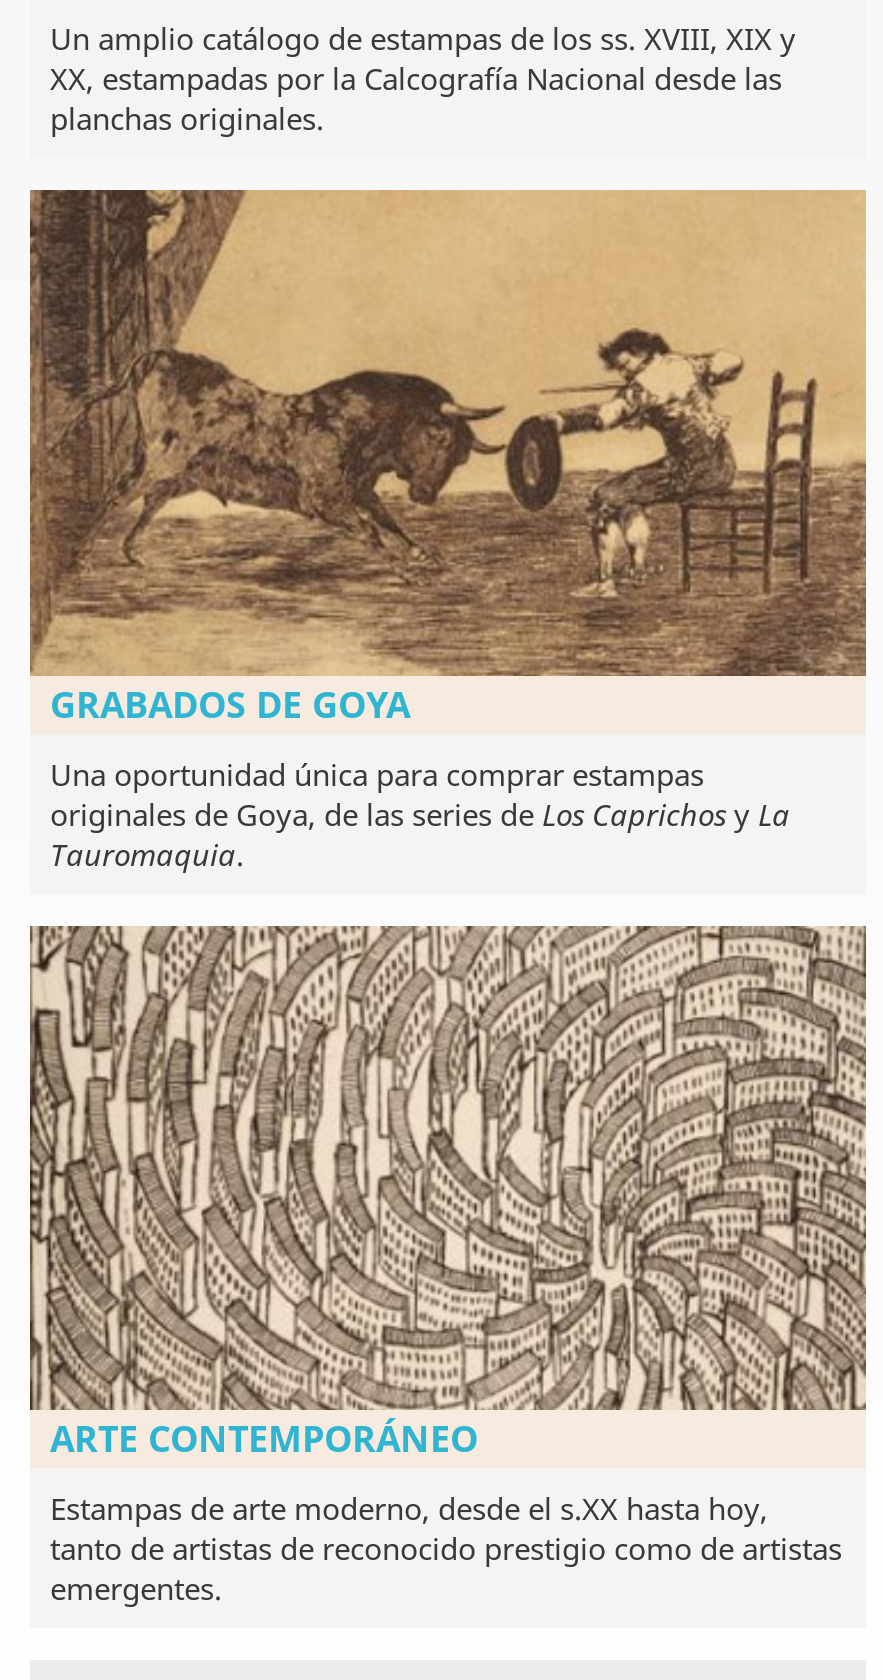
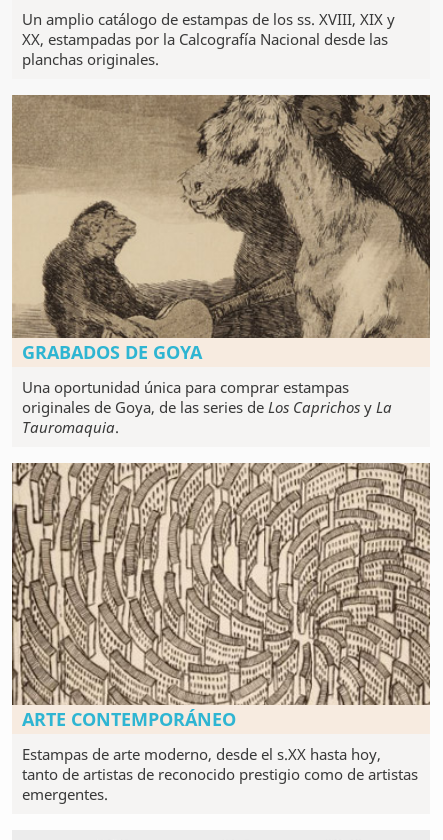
[28,188,868,678] [image] -> [11,94,431,339] [image]

